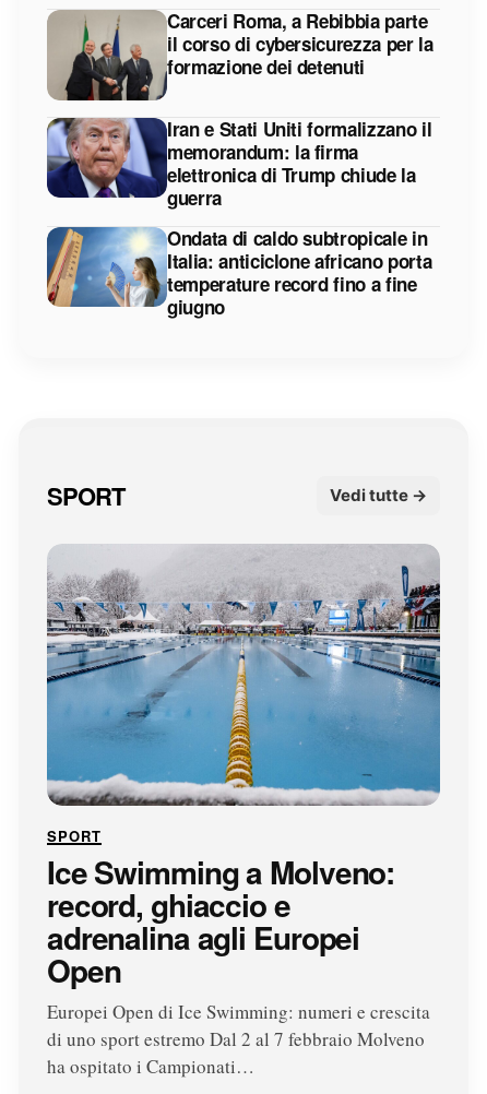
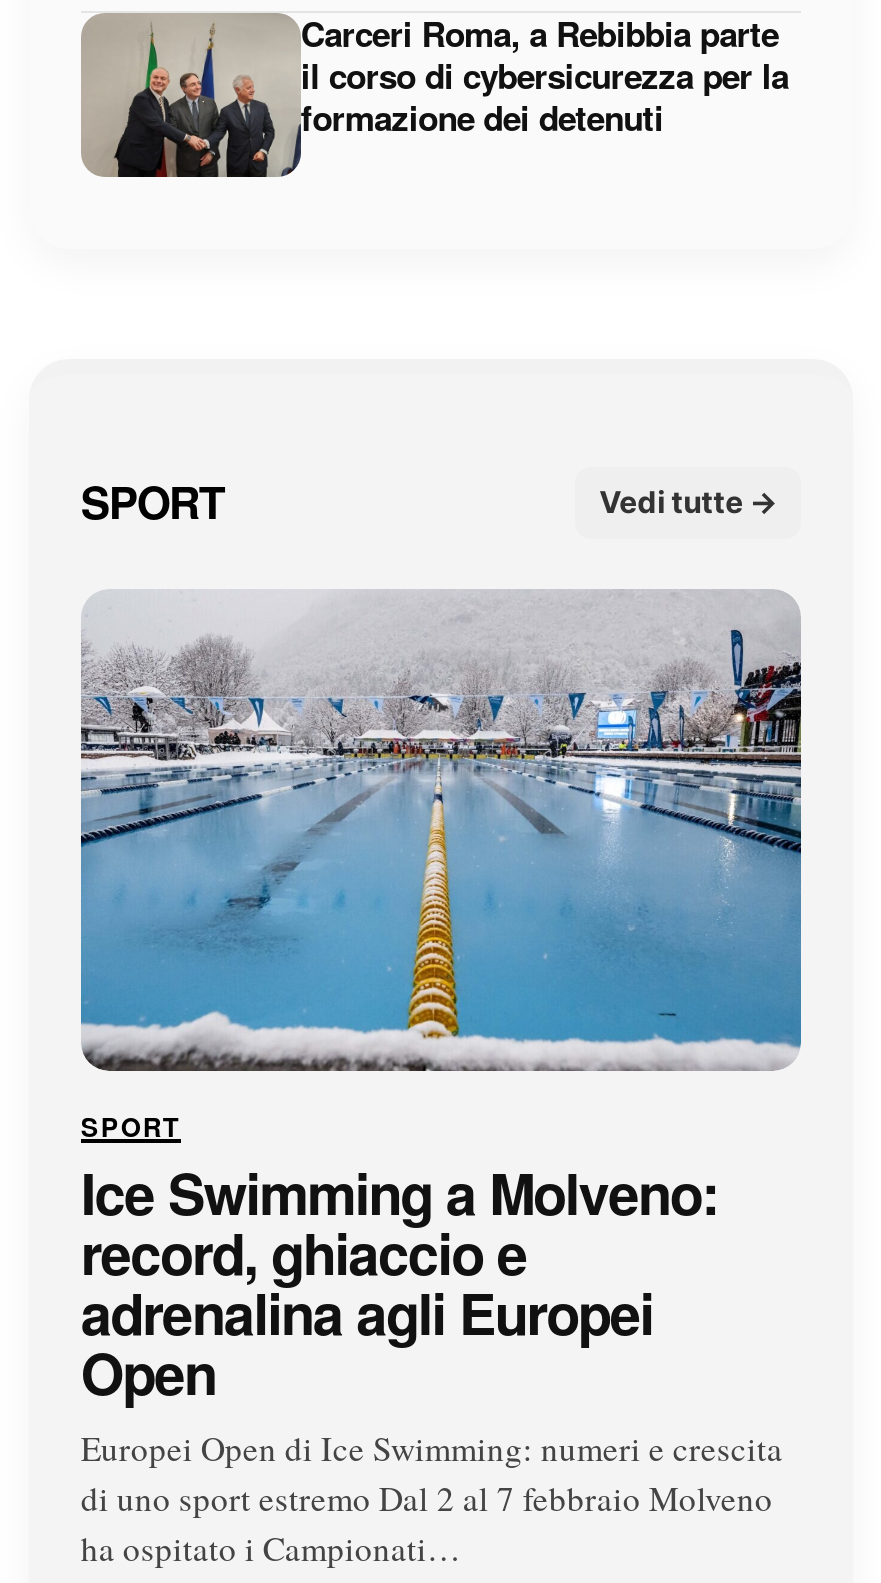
[46,115,432,319] [image] | Iran e Stati Uniti formalizzano il | memorandum: la firma | elettronica di Trump chiude la | guerra | Ondata di caldo subtropicale in | Italia: anticiclone africano porta | temperature record fino a fine | giugno -> none
[46,226,151,308] [image] -> none

